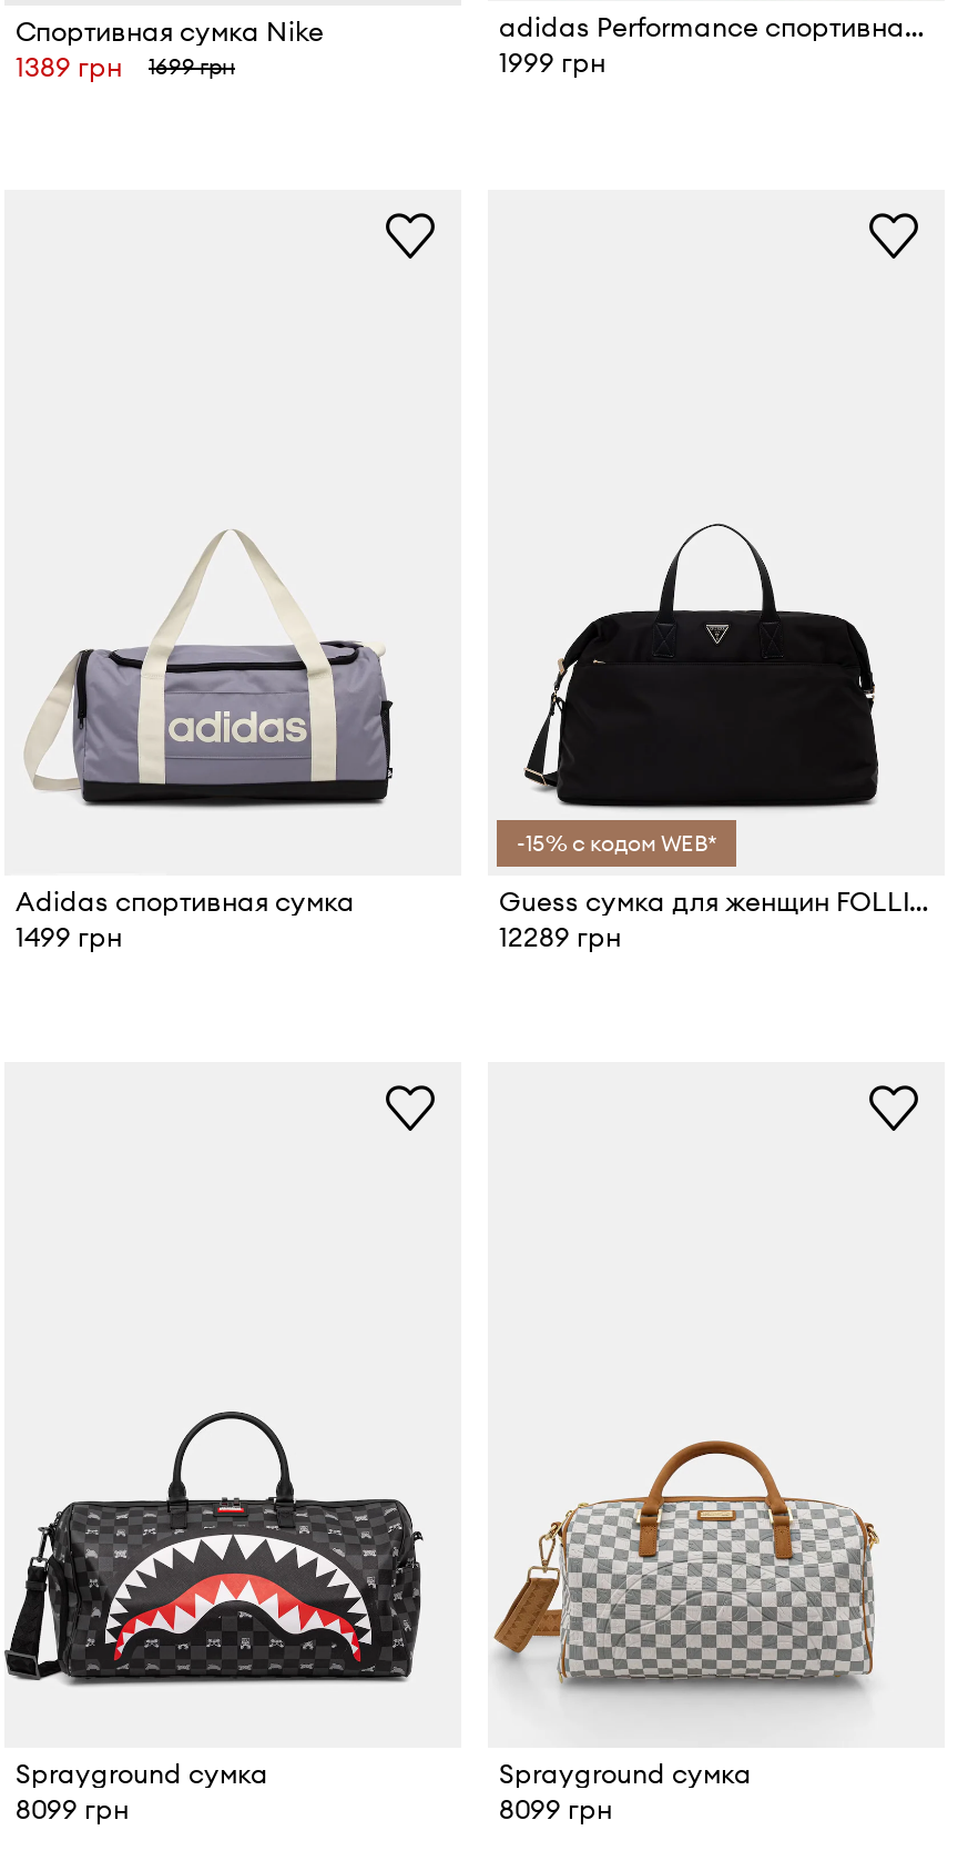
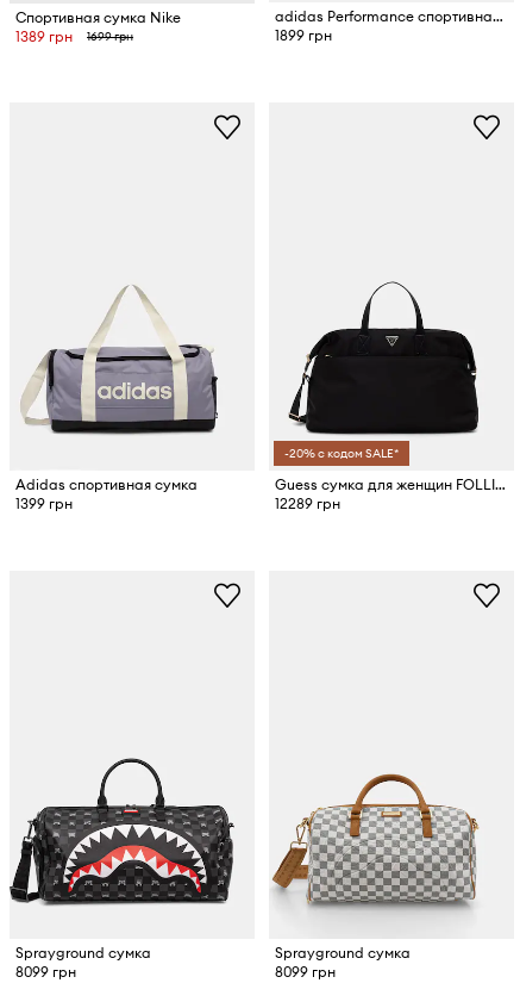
[499,45,605,79] 1999 грн -> [275,26,332,43] 1899 грн
[517,830,716,858] -15% с кодом WEB* -> [284,446,399,462] -20% с кодом SALE*
[16,921,122,954] 1499 грн -> [15,495,73,513] 1399 грн

